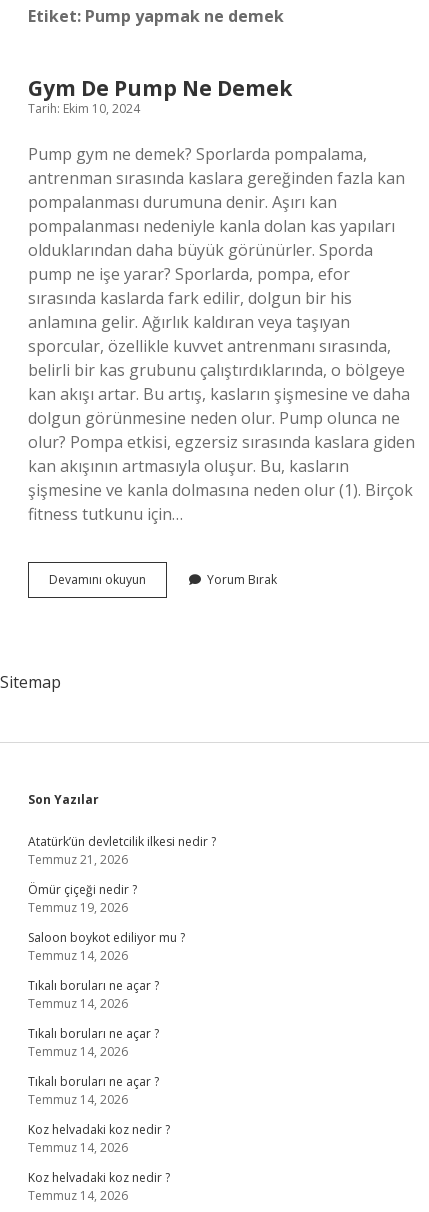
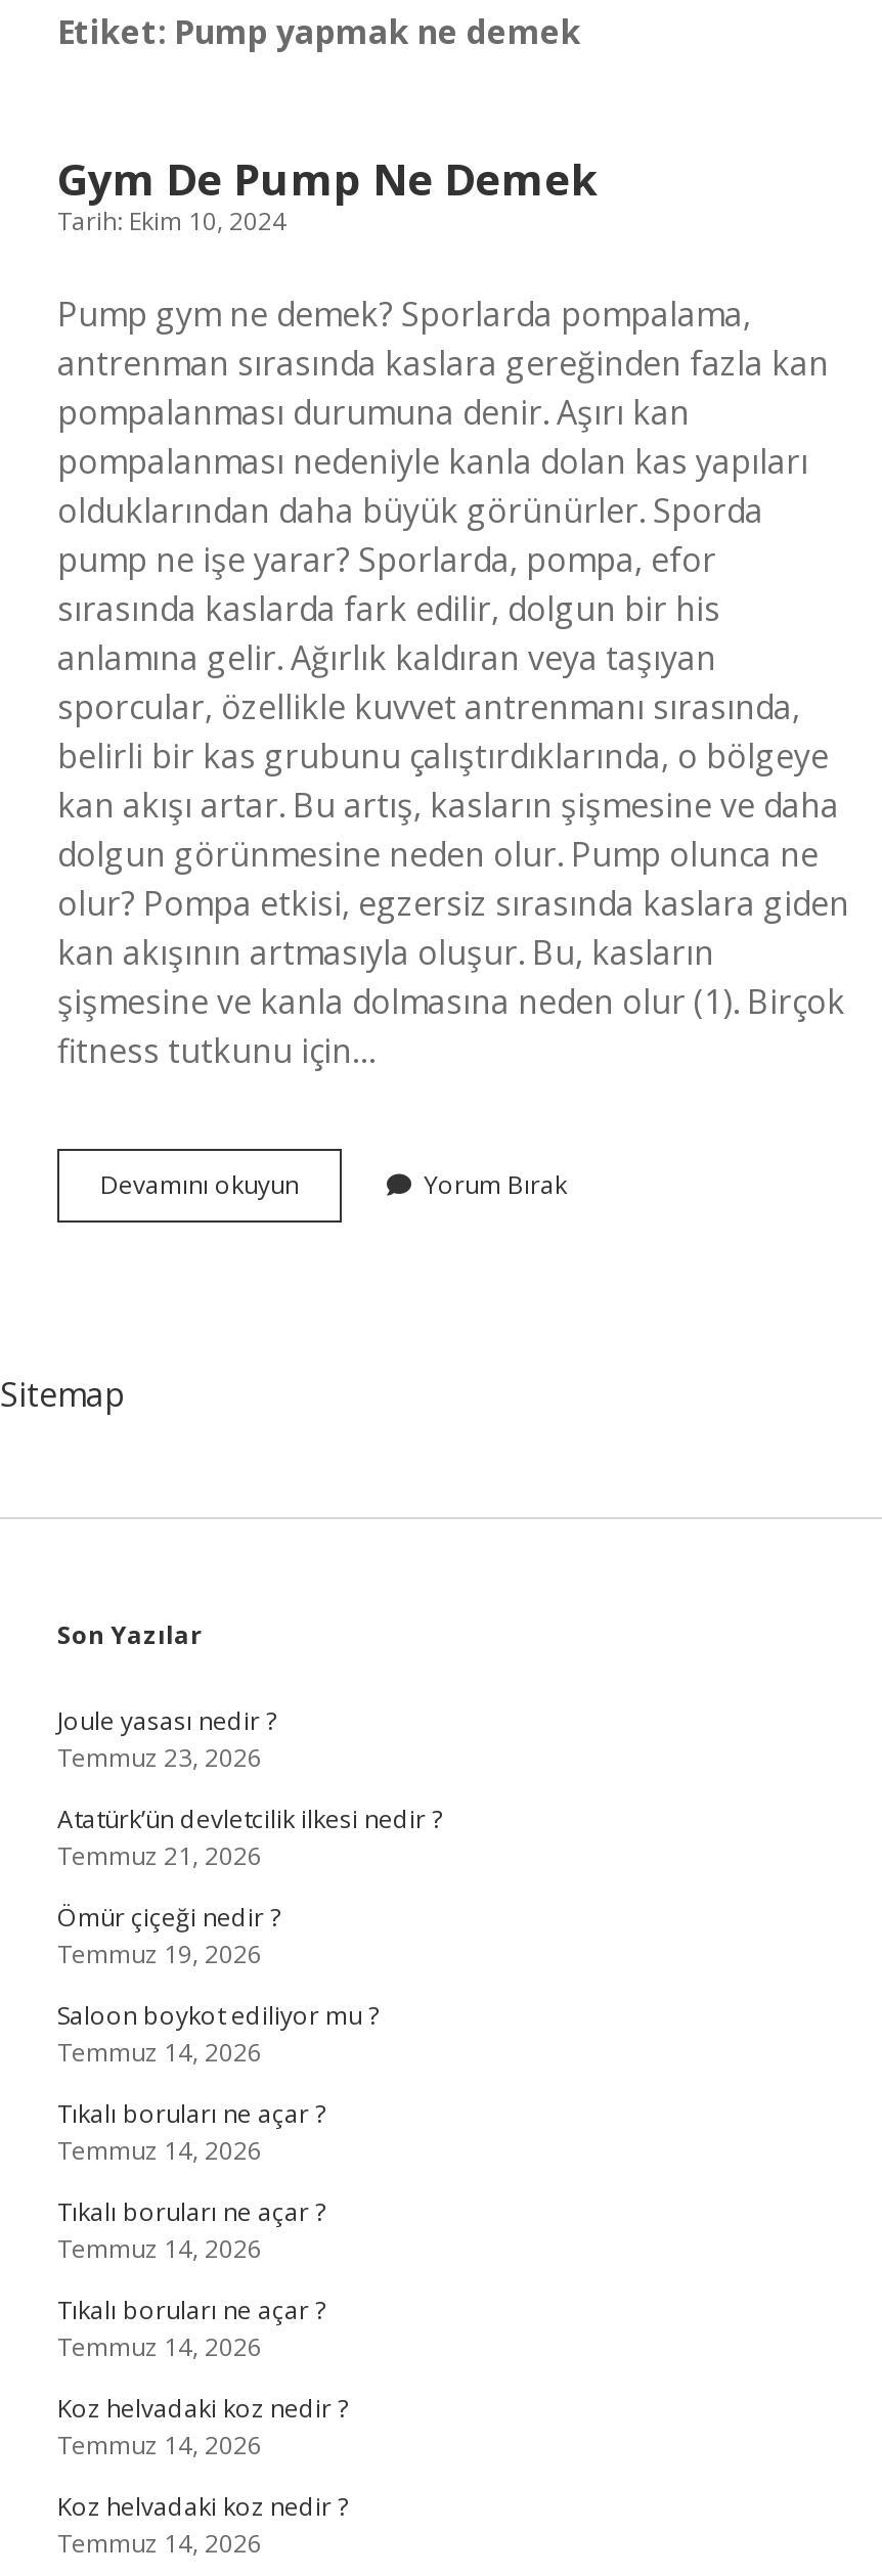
none -> [57,1703,276,1775] Joule yasası nedir ? | Temmuz 23, 2026

